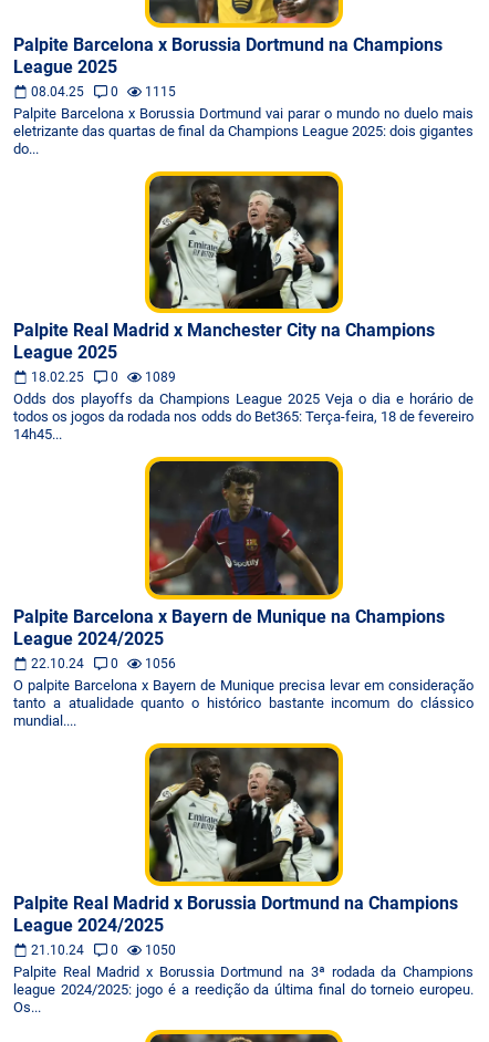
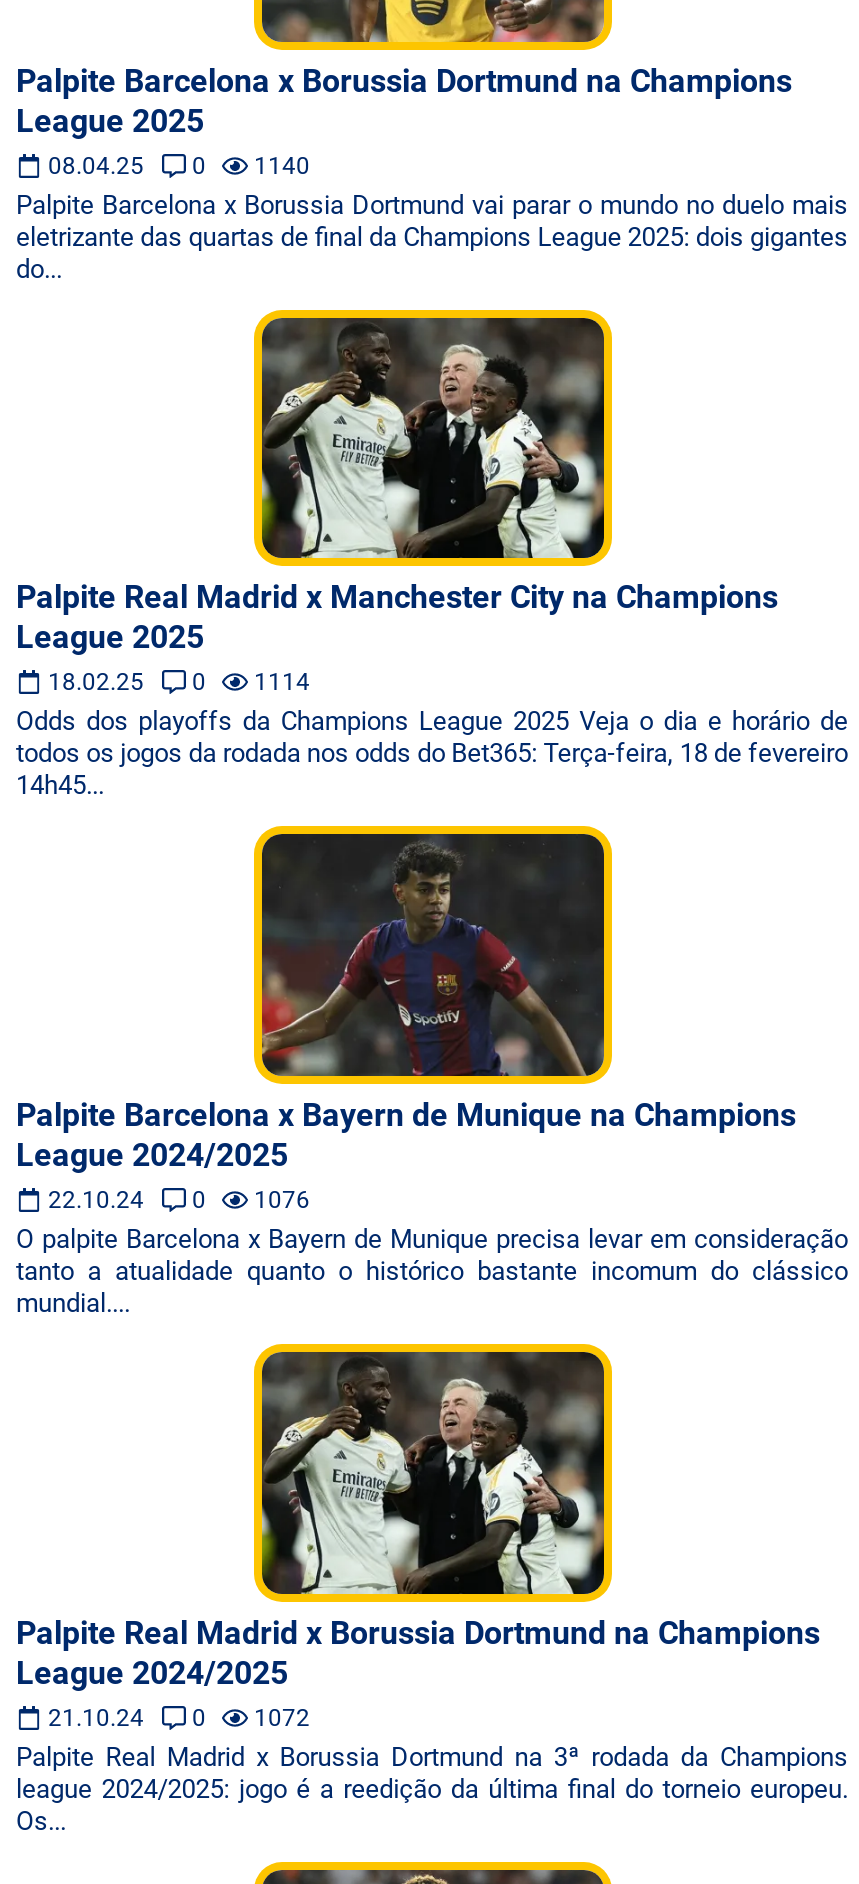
[31,84,176,99] 08.04.25 0 1115 -> [48,152,310,180] 08.04.25 0 1140
[31,370,176,385] 18.02.25 0 1089 -> [48,669,310,697] 18.02.25 0 1114
[31,656,176,671] 22.10.24 0 1056 -> [48,1186,310,1214] 22.10.24 0 1076
[31,942,176,957] 21.10.24 0 1050 -> [48,1703,310,1731] 21.10.24 0 1072

